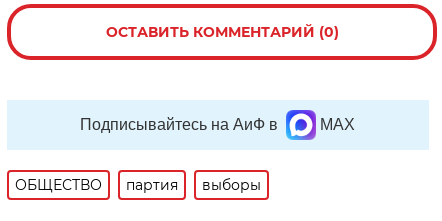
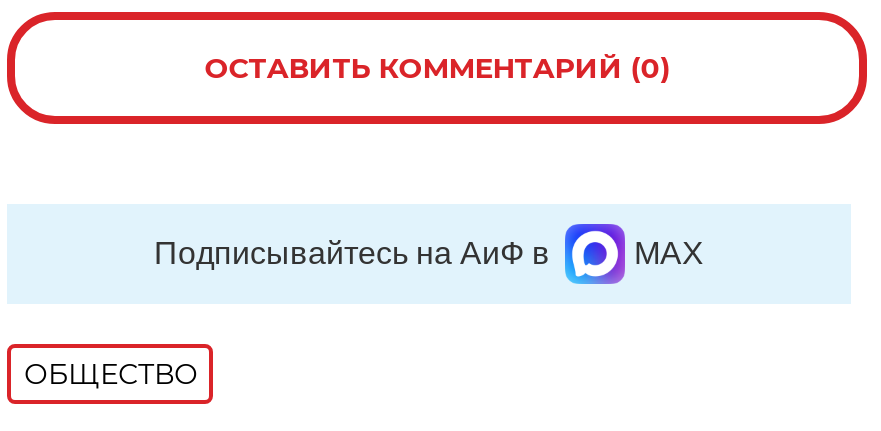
[126,176,261,194] партия | выборы -> none

